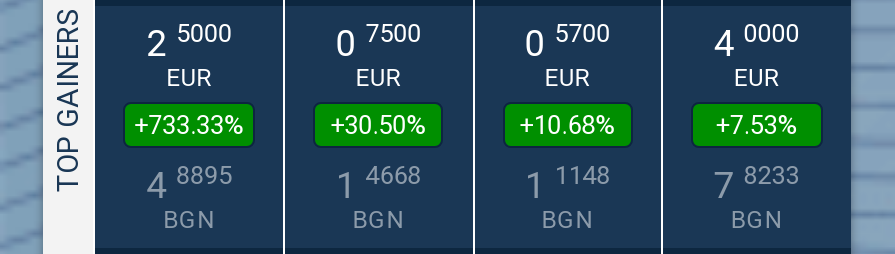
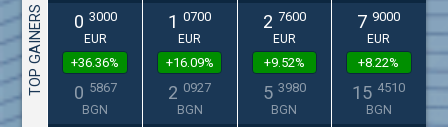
[146,18,232,64] 2 5000 -> [74,9,117,32] 0 3000
[335,18,421,64] 0 7500 -> [168,9,211,32] 1 0700
[525,18,611,64] 0 5700 -> [263,9,306,32] 2 7600
[714,18,800,64] 4 0000 -> [357,9,400,32] 7 9000
[134,111,244,141] +733.33% -> [71,55,119,70] +36.36%
[330,111,426,141] +30.50% -> [166,55,214,70] +16.09%
[520,111,616,141] +10.68% -> [264,55,305,70] +9.52%
[716,111,798,141] +7.53% -> [358,55,399,70] +8.22%
[146,160,232,206] 4 8895 -> [74,80,117,103] 0 5867
[335,160,421,206] 1 4668 -> [168,80,211,103] 2 0927
[525,160,611,206] 1 1148 -> [263,80,306,103] 5 3980
[714,160,800,206] 7 8233 -> [352,80,405,103] 15 4510

